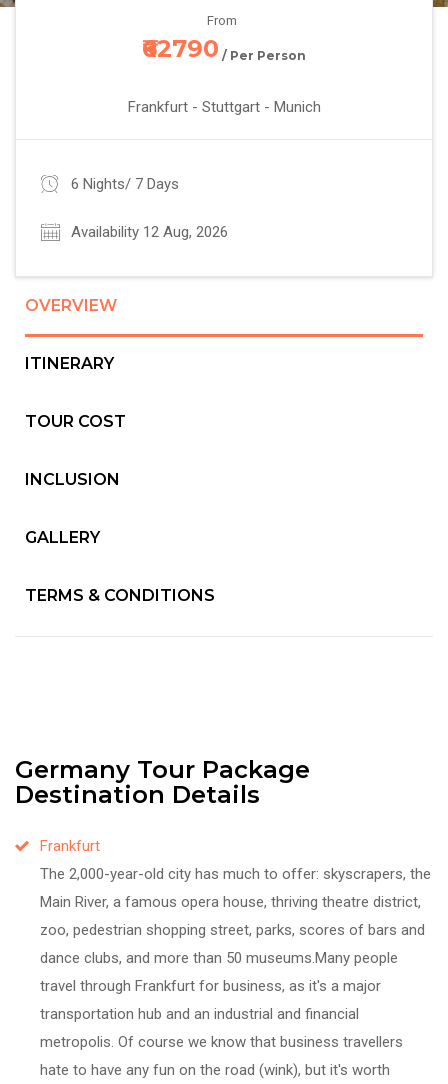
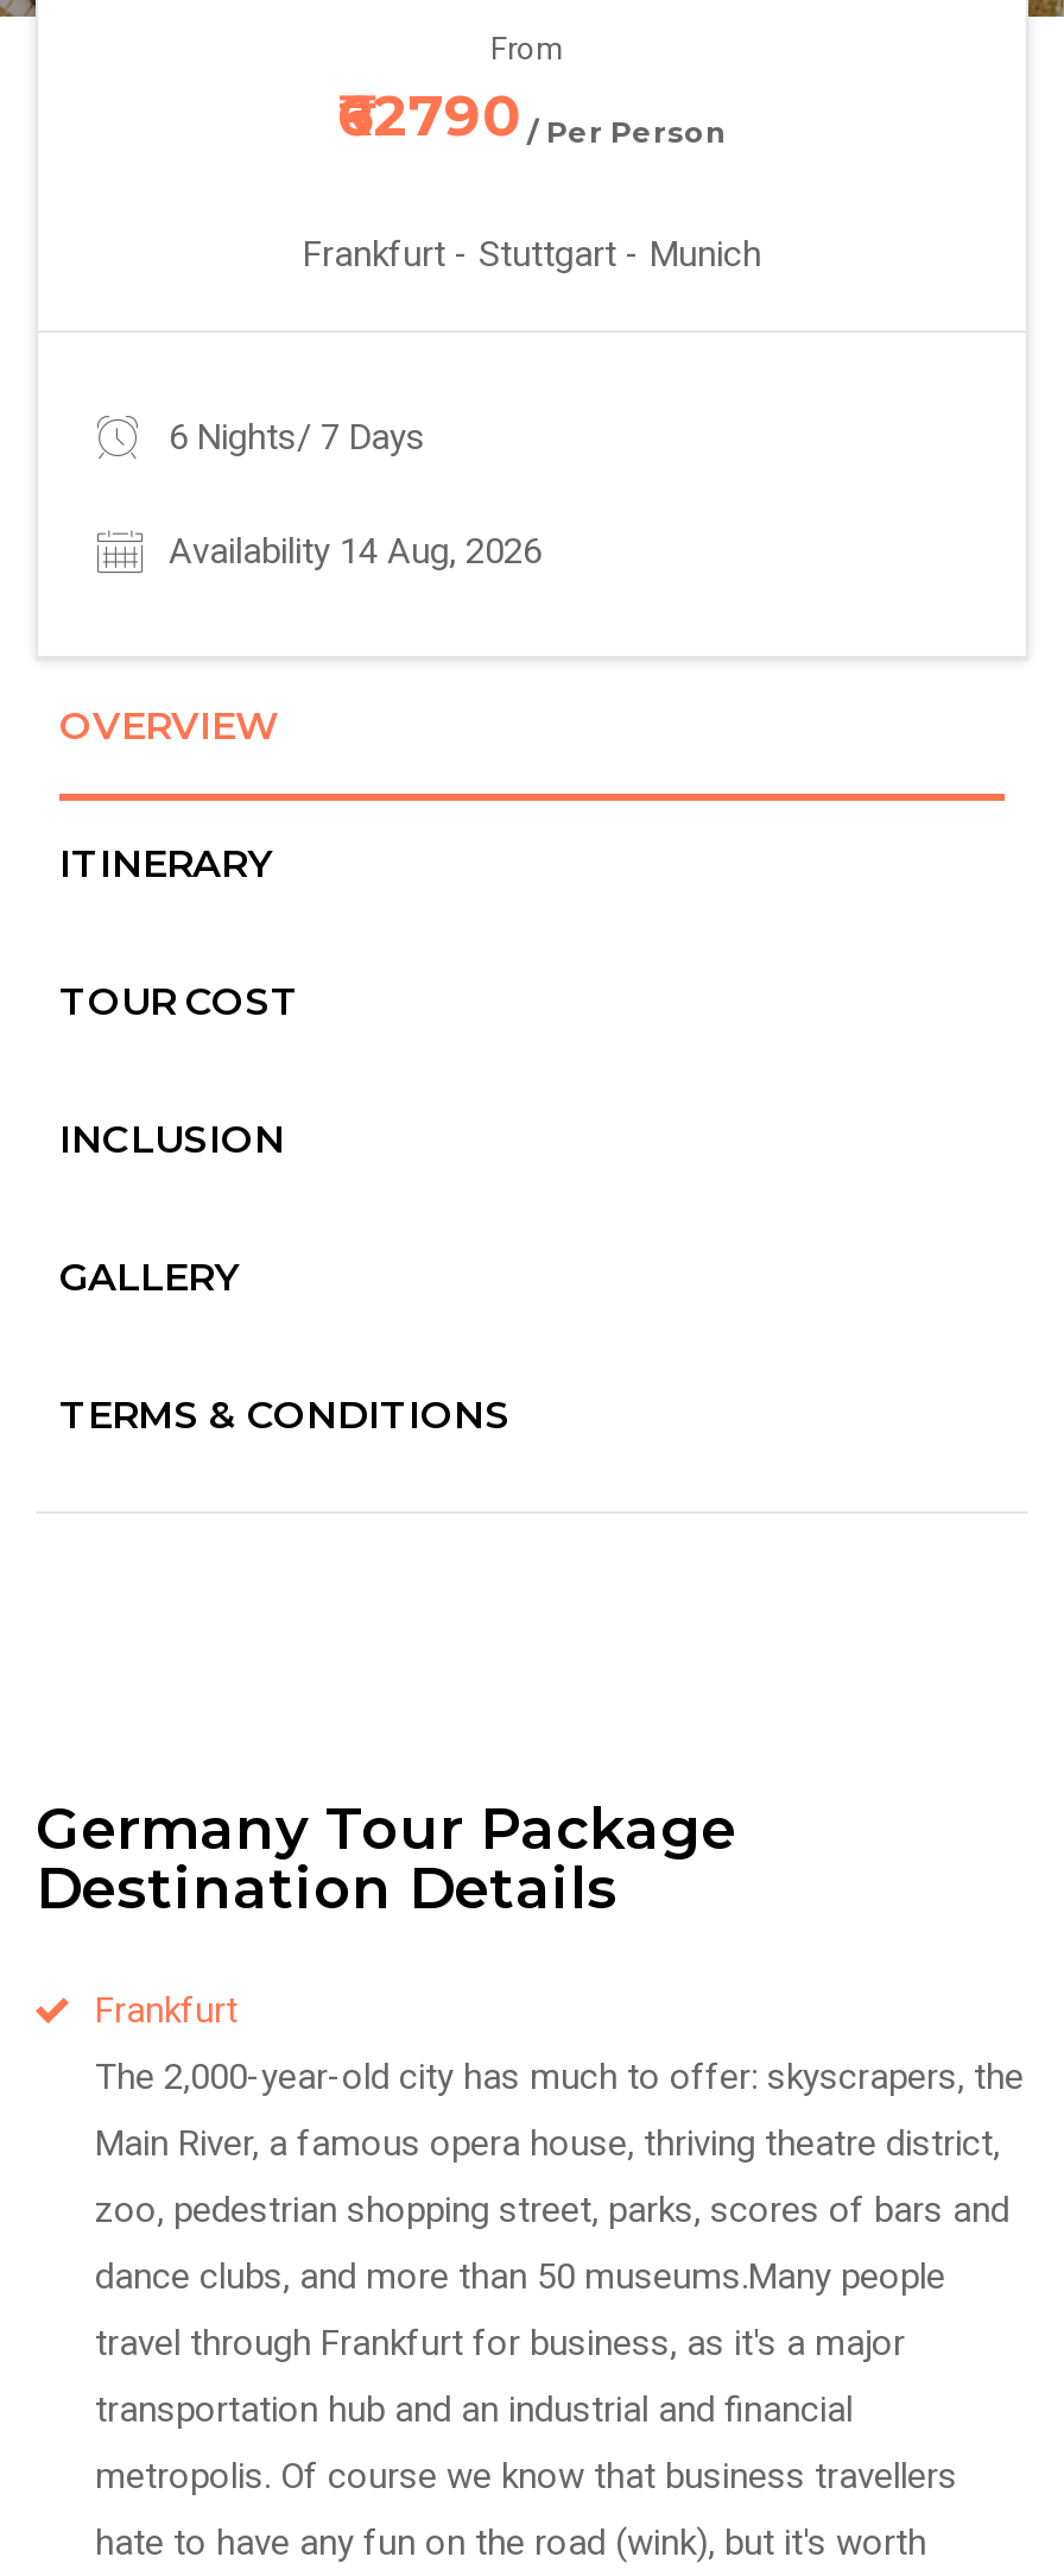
[71,222,228,240] Availability 12 Aug, 2026 -> [169,529,541,572] Availability 14 Aug, 2026

